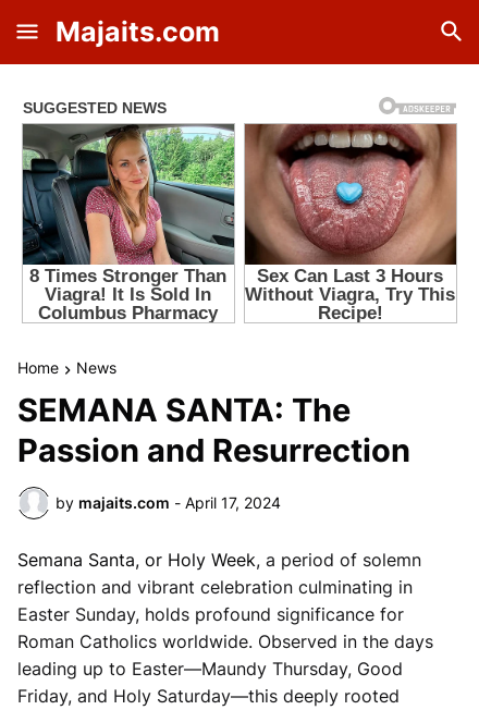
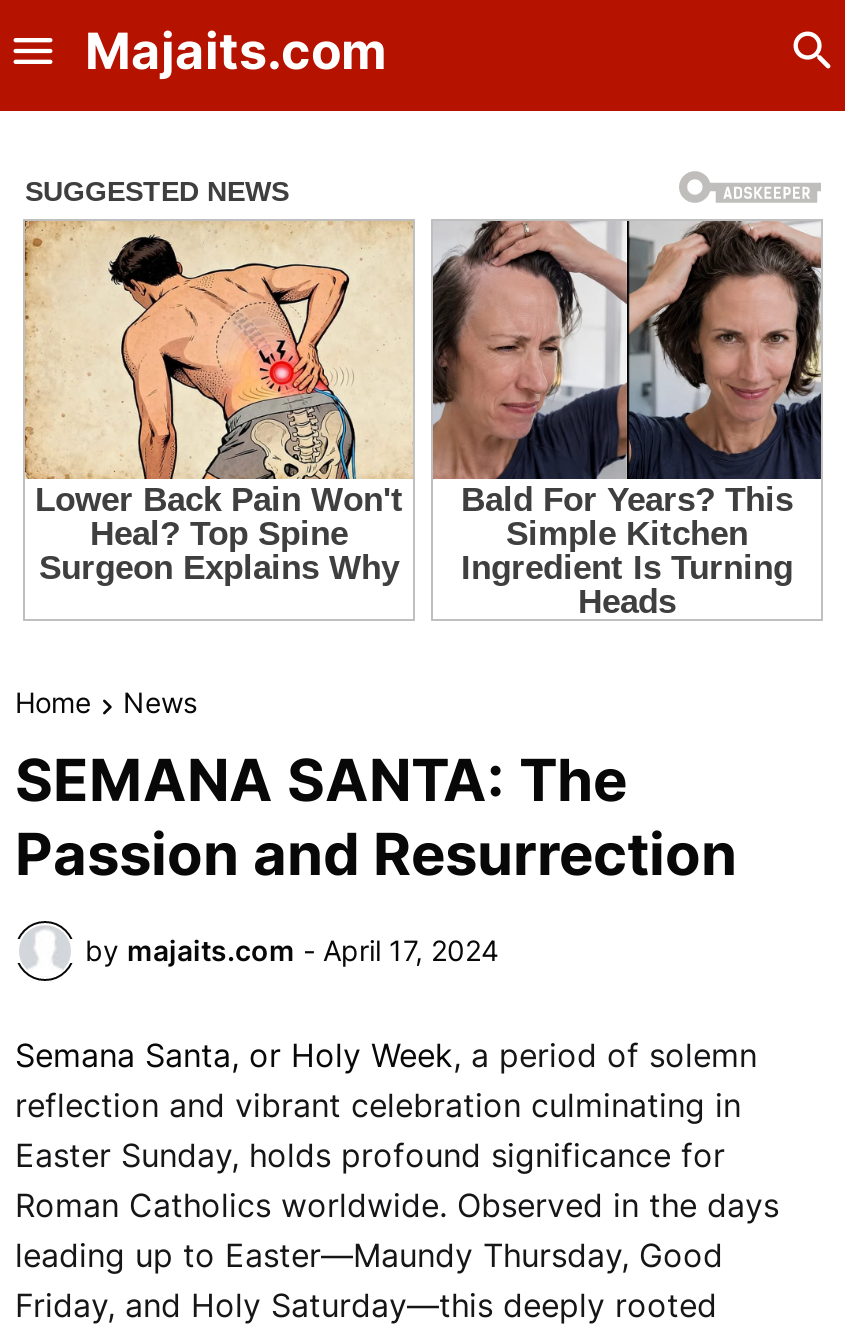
[22,123,235,323] [image] -> [23,219,415,587] [image]
[244,123,457,323] [image] -> [431,219,823,611] [image]

